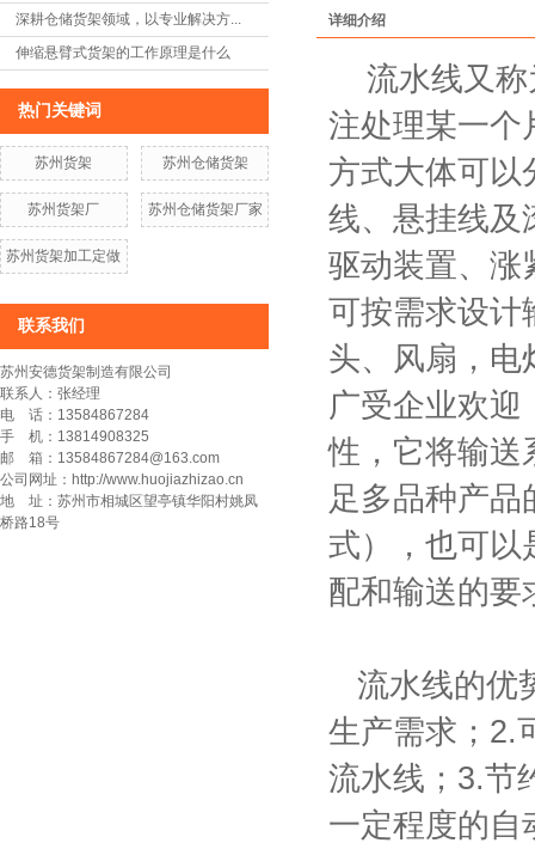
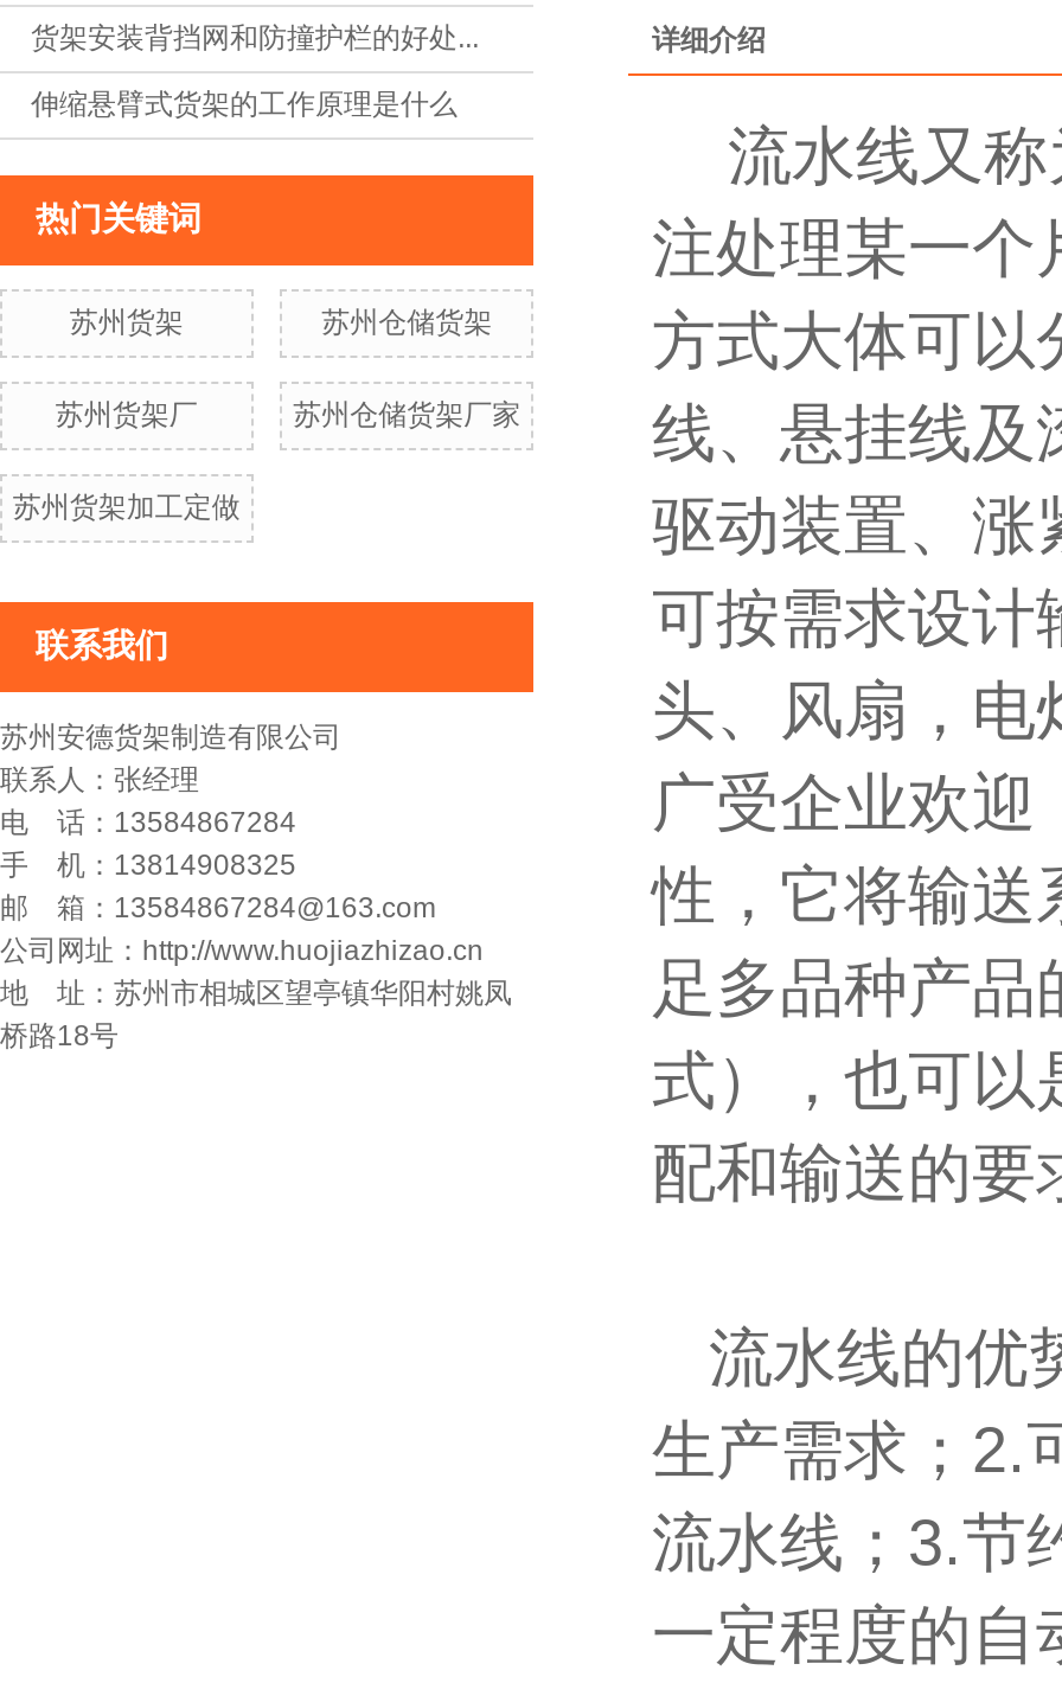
[16,11,241,28] 深耕仓储货架领域，以专业解决方... -> [31,21,479,55] 货架安装背挡网和防撞护栏的好处...

